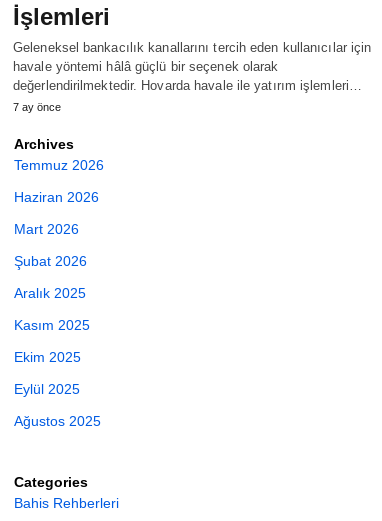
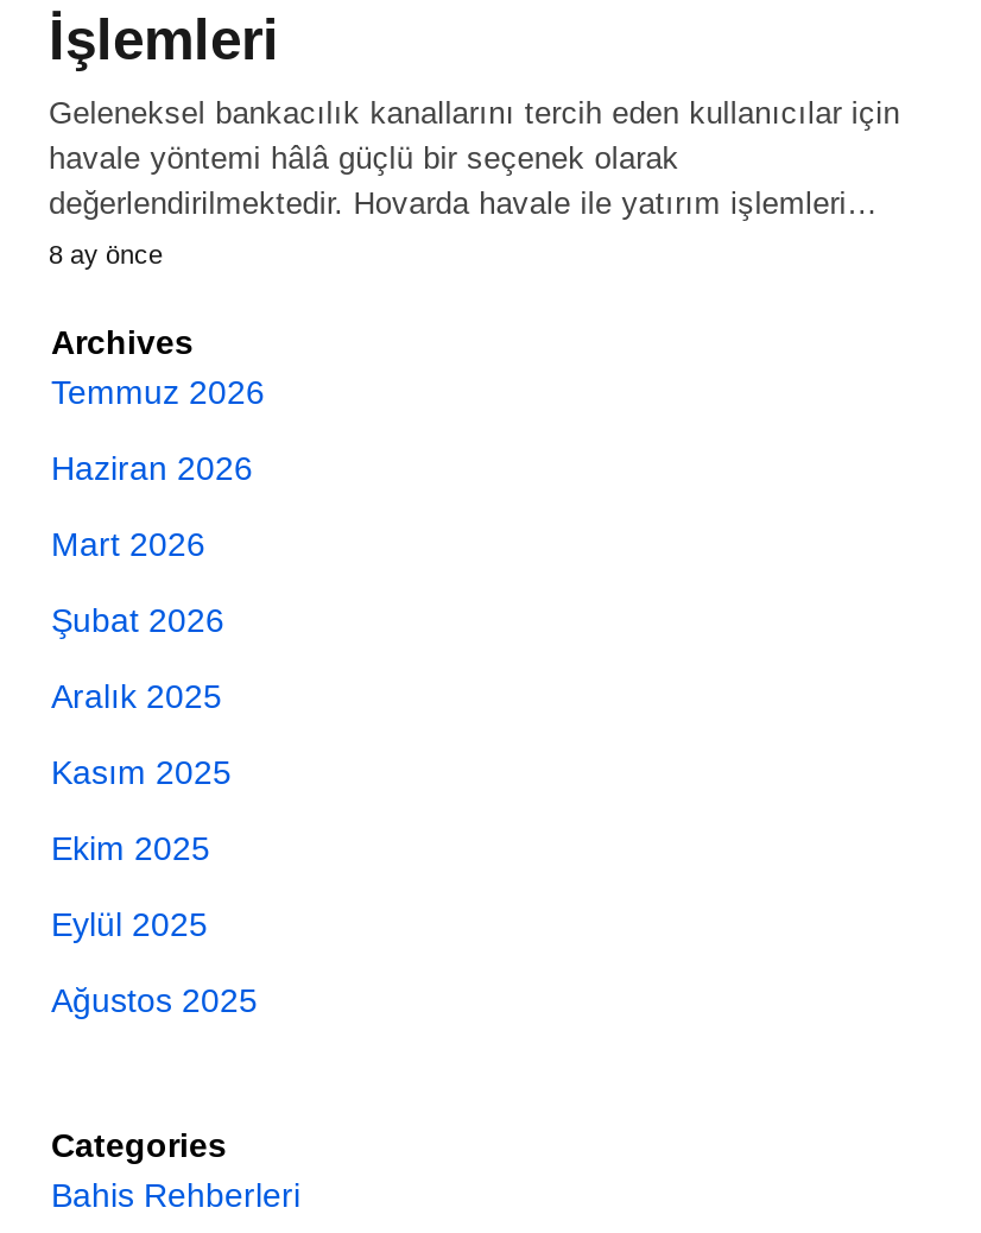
[13,101,61,113] 7 ay önce -> [49,240,163,268] 8 ay önce

